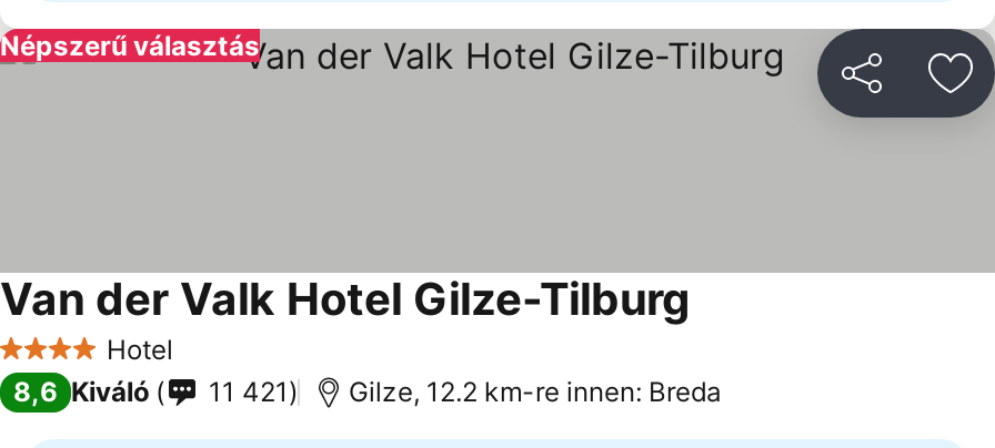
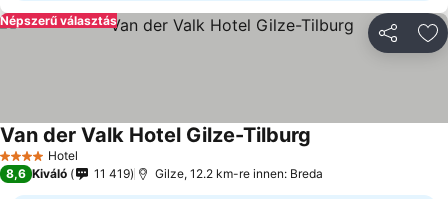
[209,375,289,408] 11 421 -> [94,166,130,181] 11 419

